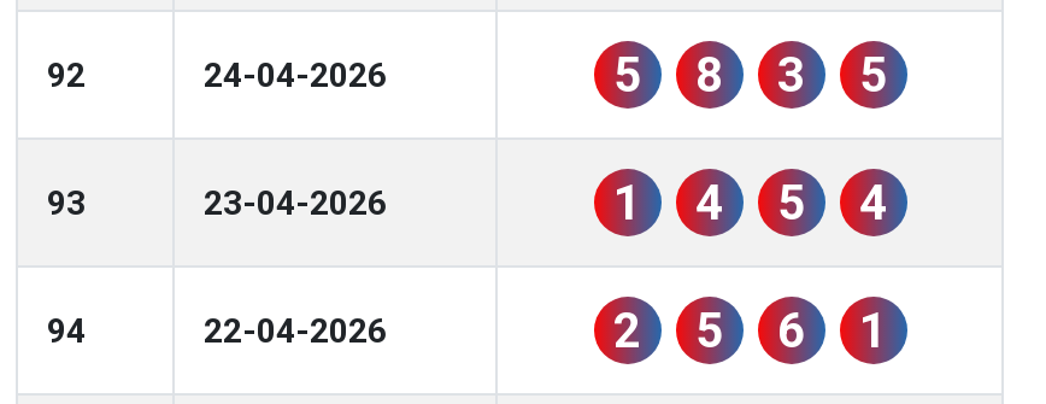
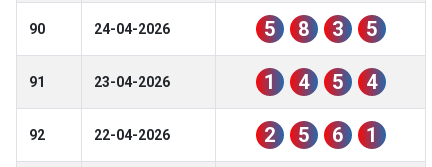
[47,55,86,93] 92 -> [29,21,45,37] 90
[47,182,86,221] 93 -> [29,74,45,90] 91
[47,310,86,349] 94 -> [29,127,45,143] 92

